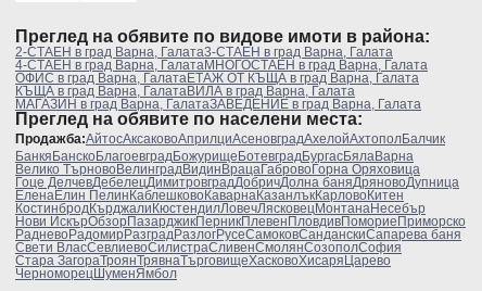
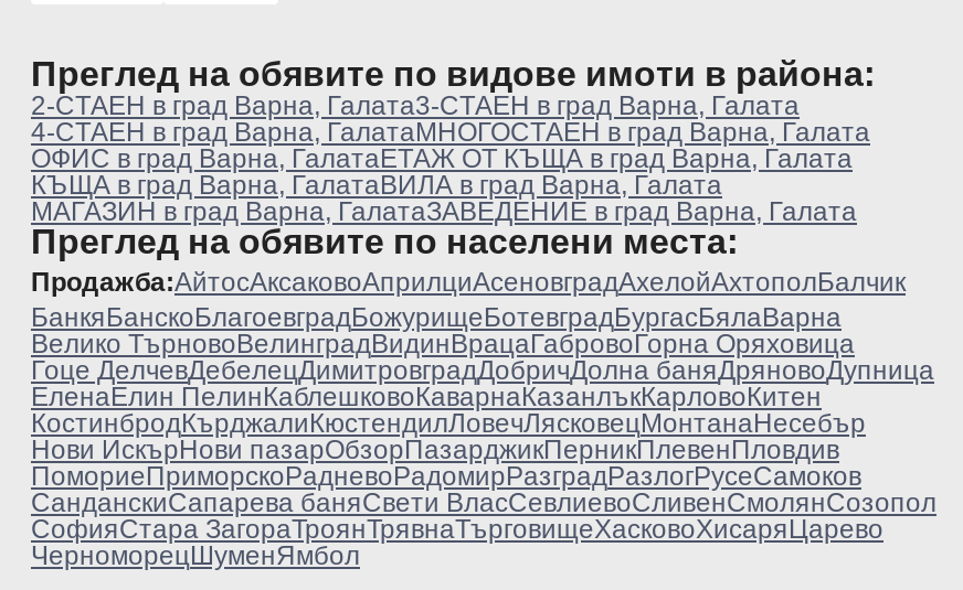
[15,214,466,268] Нови ИскърОбзорПазарджикПерникПлевенПловдивПомориеПриморско | РадневоРадомирРазградРазлогРусеСамоковСанданскиСапарева баня | Свети ВласСевлиевоСилистраСливенСмолянСозополСофия | Стара ЗагораТроянТрявнаТърговищеХасковоХисаряЦарево -> [31,435,936,545] Нови ИскърНови пазарОбзорПазарджикПерникПлевенПловдив | ПомориеПриморскоРадневоРадомирРазградРазлогРусеСамоков | СанданскиСапарева баняСвети ВласСевлиевоСливенСмолянСозопол | СофияСтара ЗагораТроянТрявнаТърговищеХасковоХисаряЦарево

